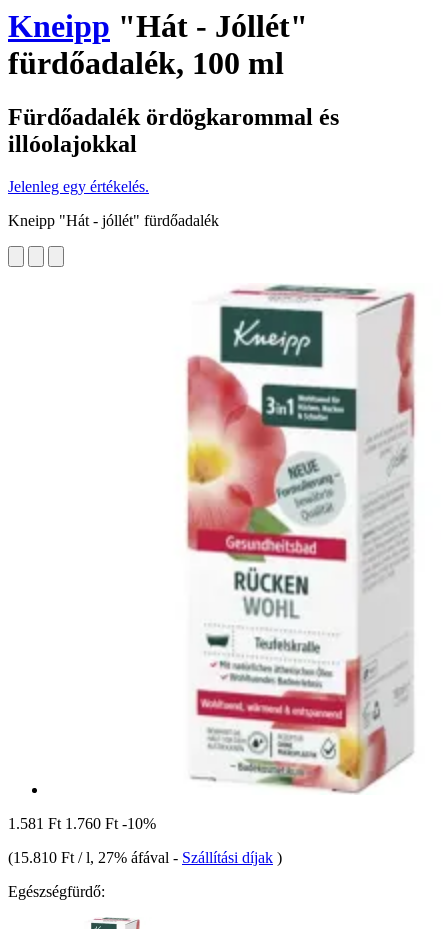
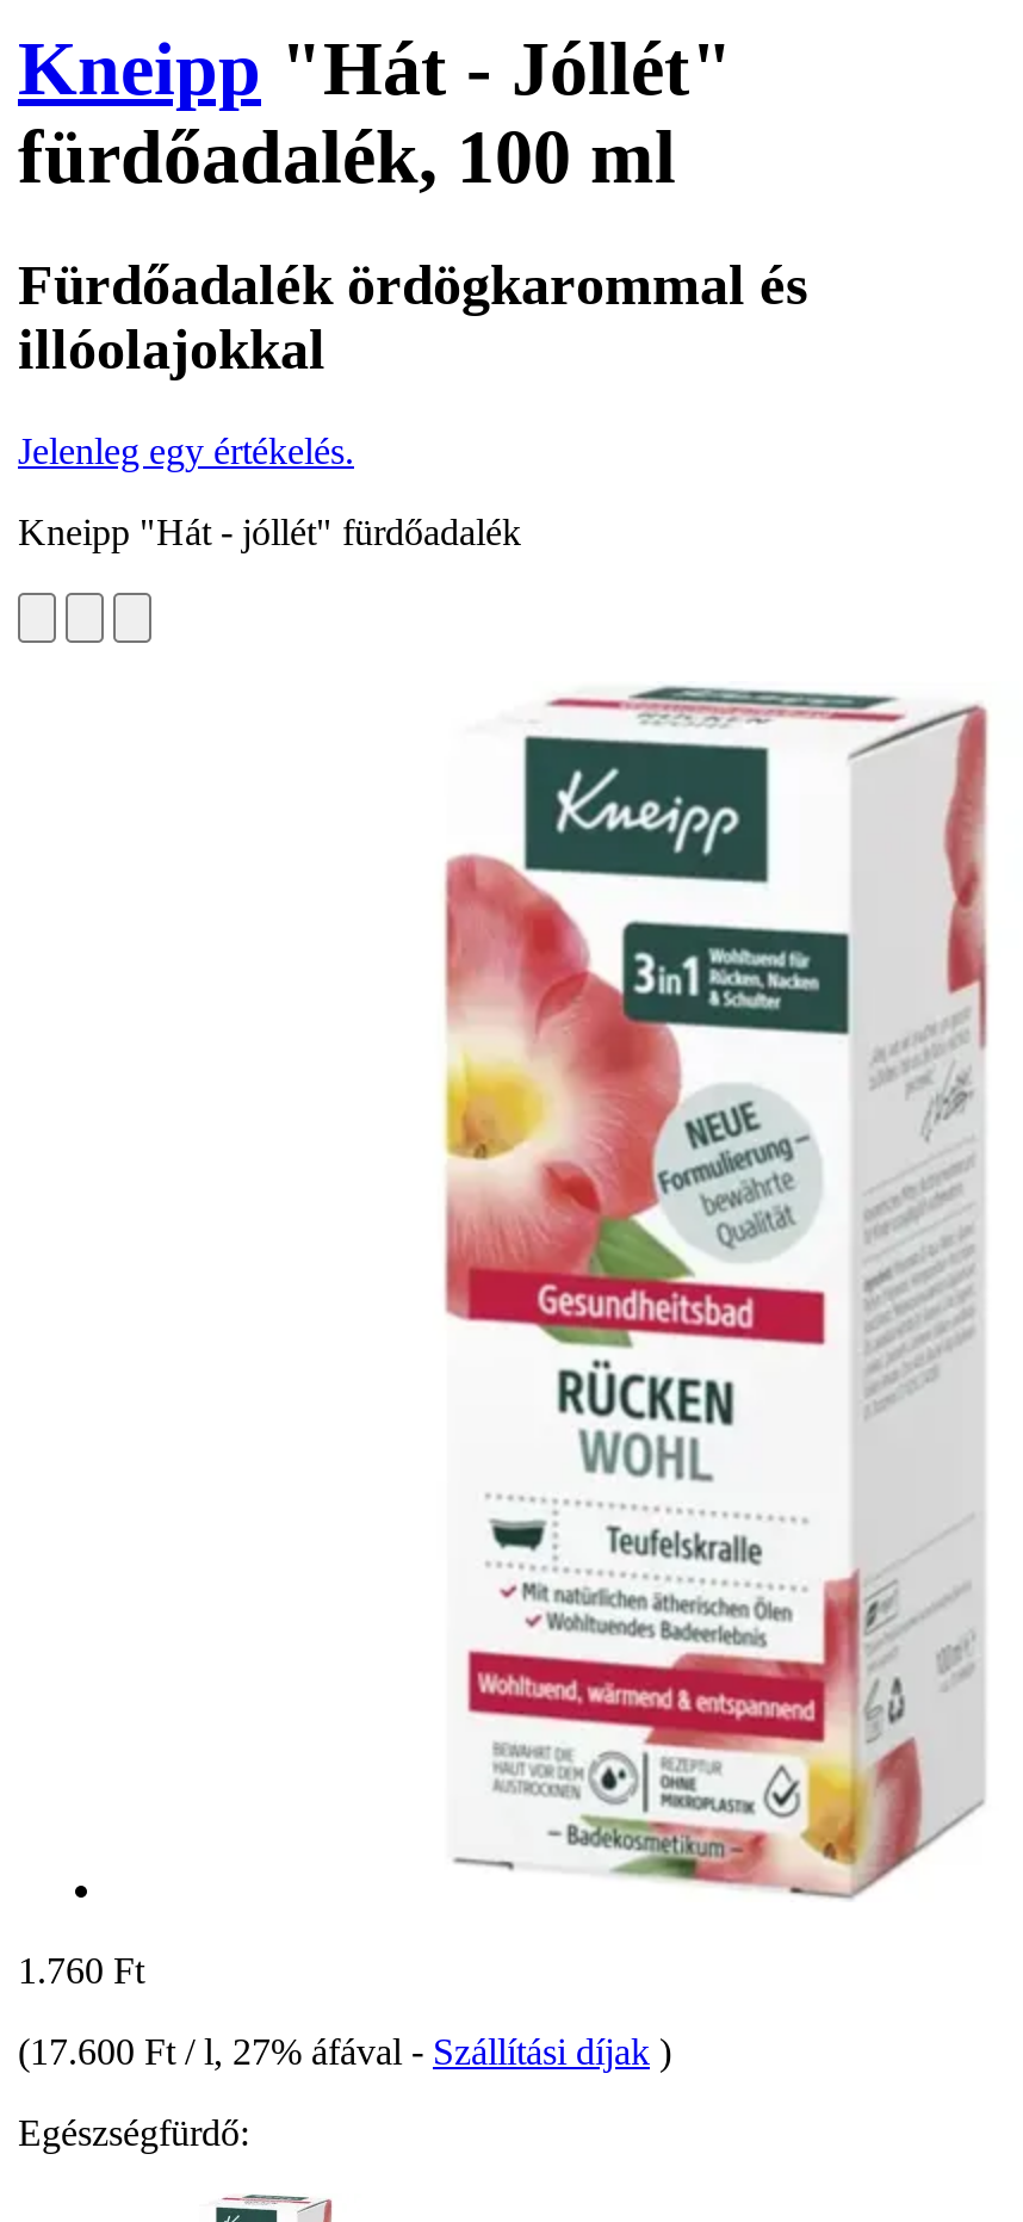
[8,815,156,832] 1.581 Ft 1.760 Ft -10% -> [18,1950,144,1990] 1.760 Ft
[8,849,282,866] (15.810 Ft / l, 27% áfával - Szállítási díjak ) -> [18,2031,671,2071] (17.600 Ft / l, 27% áfával - Szállítási díjak )

